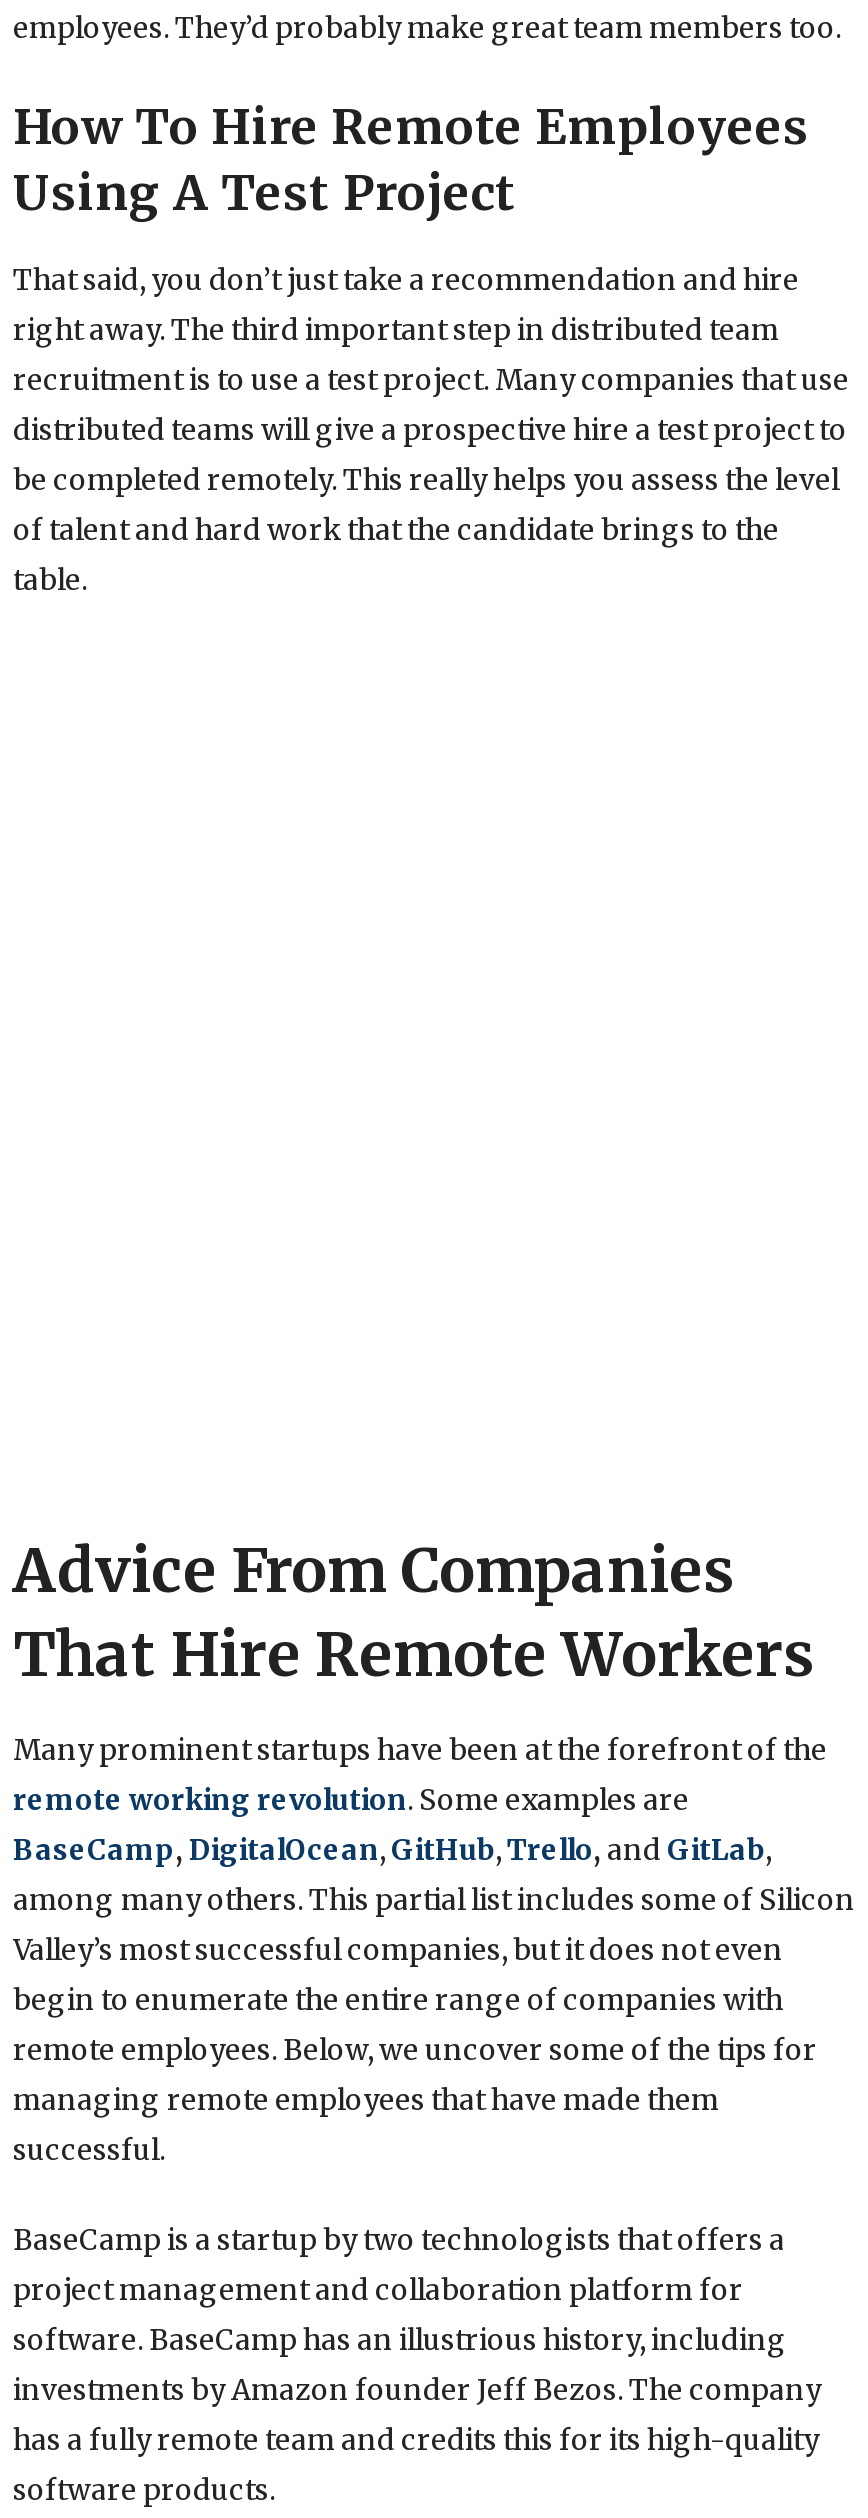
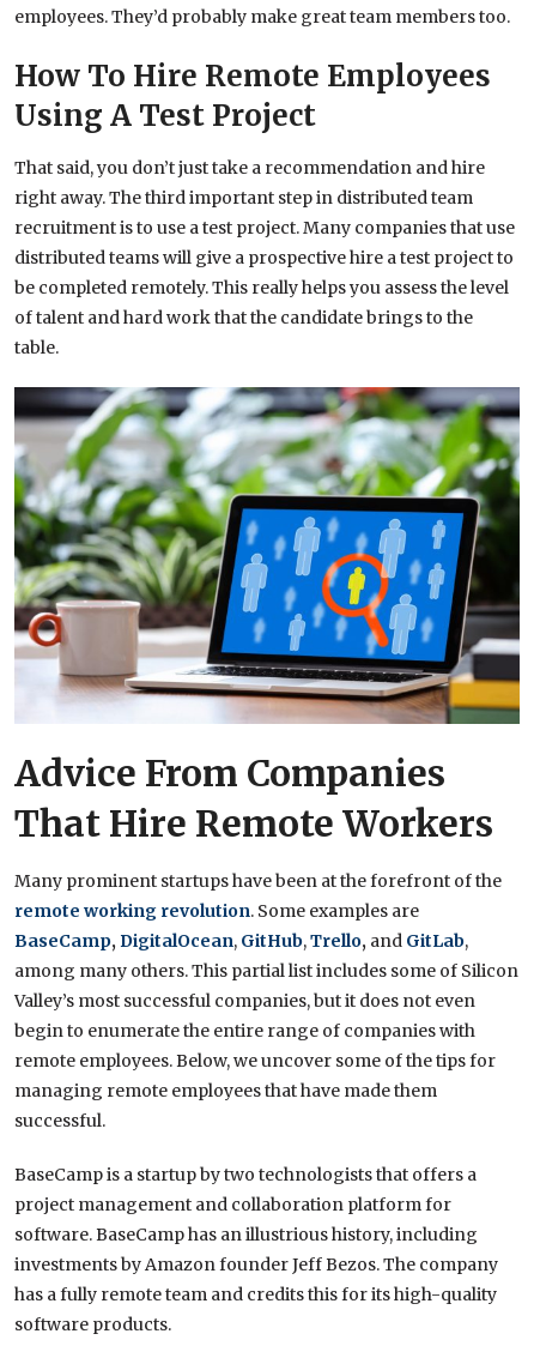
none -> [13,386,521,725] [image]

